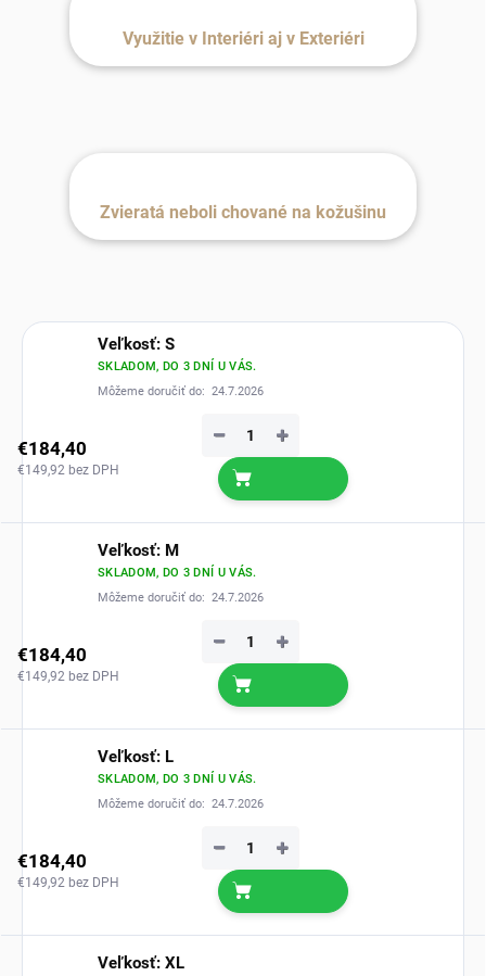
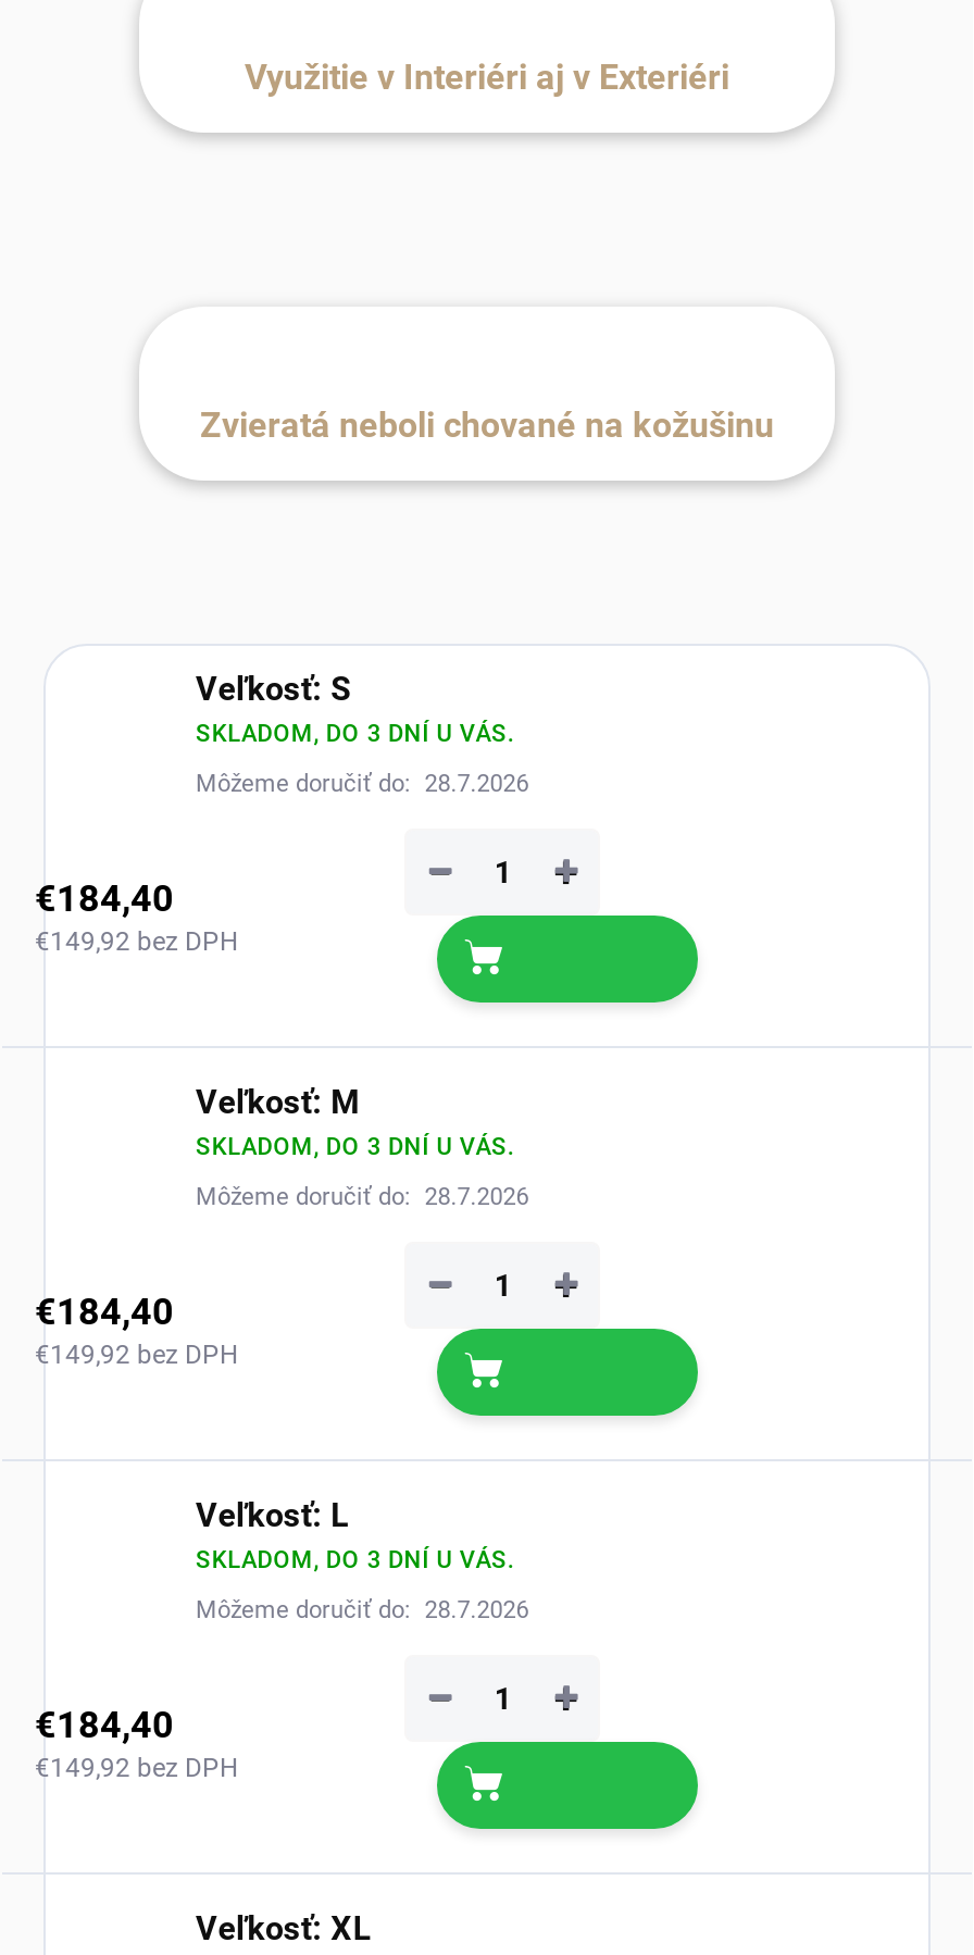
[98,385,264,399] Môžeme doručiť do: 24.7.2026 -> [196,771,529,799] Môžeme doručiť do: 28.7.2026
[98,591,264,605] Môžeme doručiť do: 24.7.2026 -> [196,1184,529,1212] Môžeme doručiť do: 28.7.2026
[98,797,264,811] Môžeme doručiť do: 24.7.2026 -> [196,1597,529,1625] Môžeme doručiť do: 28.7.2026

